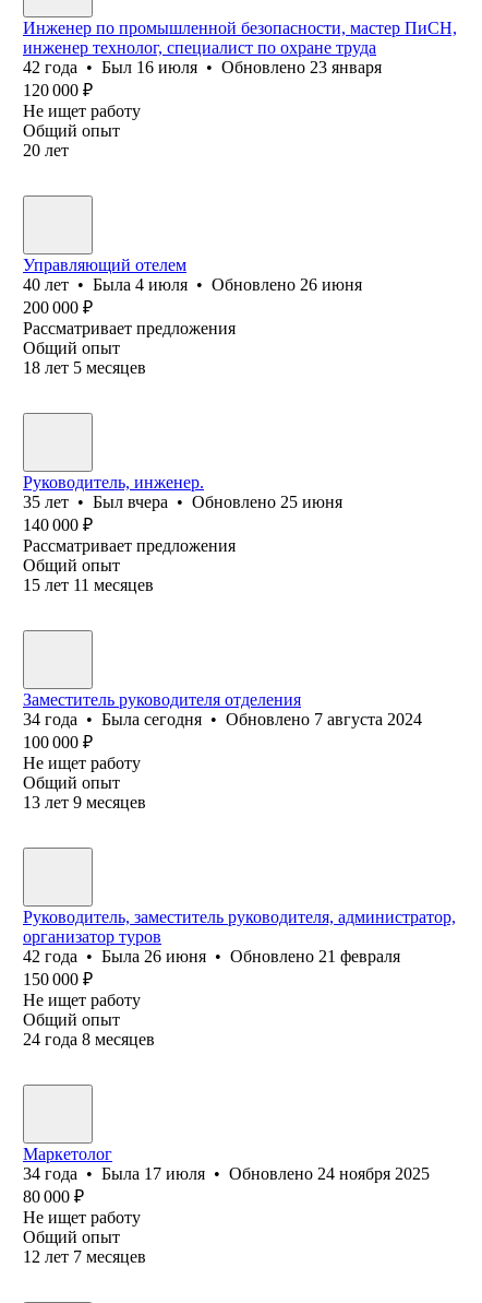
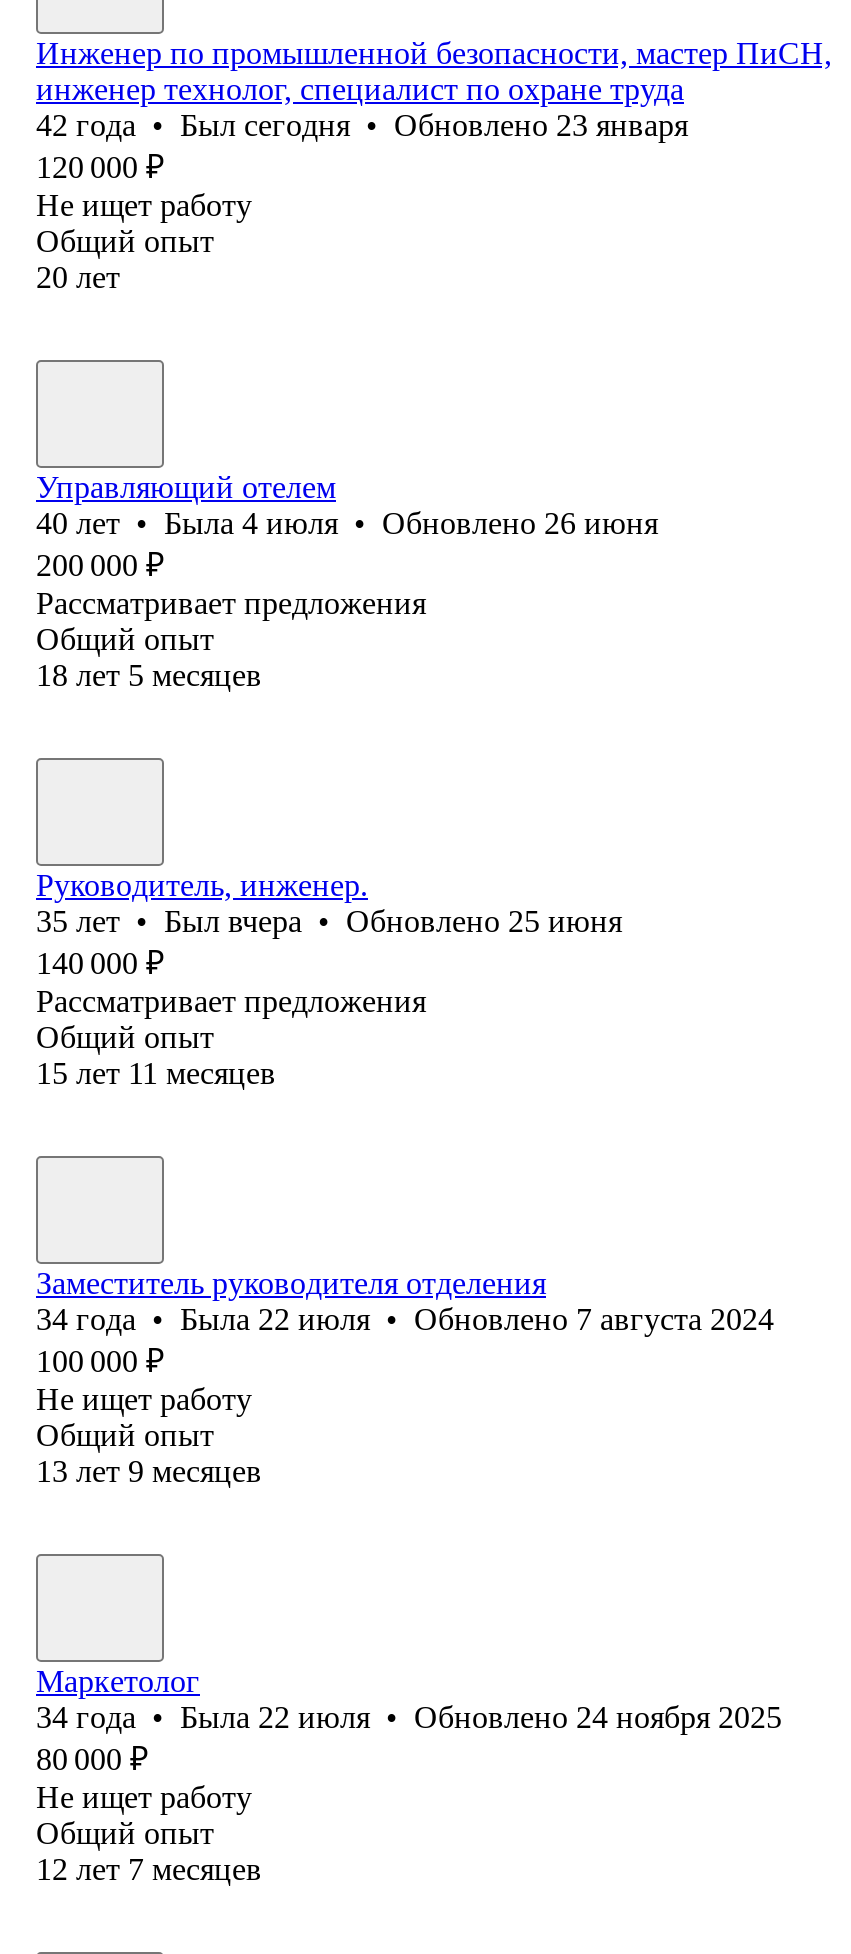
[23,58,382,76] 42 года • Был 16 июля • Обновлено 23 января -> [36,108,688,142] 42 года • Был сегодня • Обновлено 23 января
[23,710,422,728] 34 года • Была сегодня • Обновлено 7 августа 2024 -> [36,1302,774,1336] 34 года • Была 22 июля • Обновлено 7 августа 2024
[23,908,456,1048] Руководитель, заместитель руководителя, администратор, | организатор туров | 42 года • Была 26 июня • Обновлено 21 февраля | 150 000 ₽ | Не ищет работу | Общий опыт | 24 года 8 месяцев -> none
[23,1164,430,1183] 34 года • Была 17 июля • Обновлено 24 ноября 2025 -> [36,1700,782,1734] 34 года • Была 22 июля • Обновлено 24 ноября 2025

